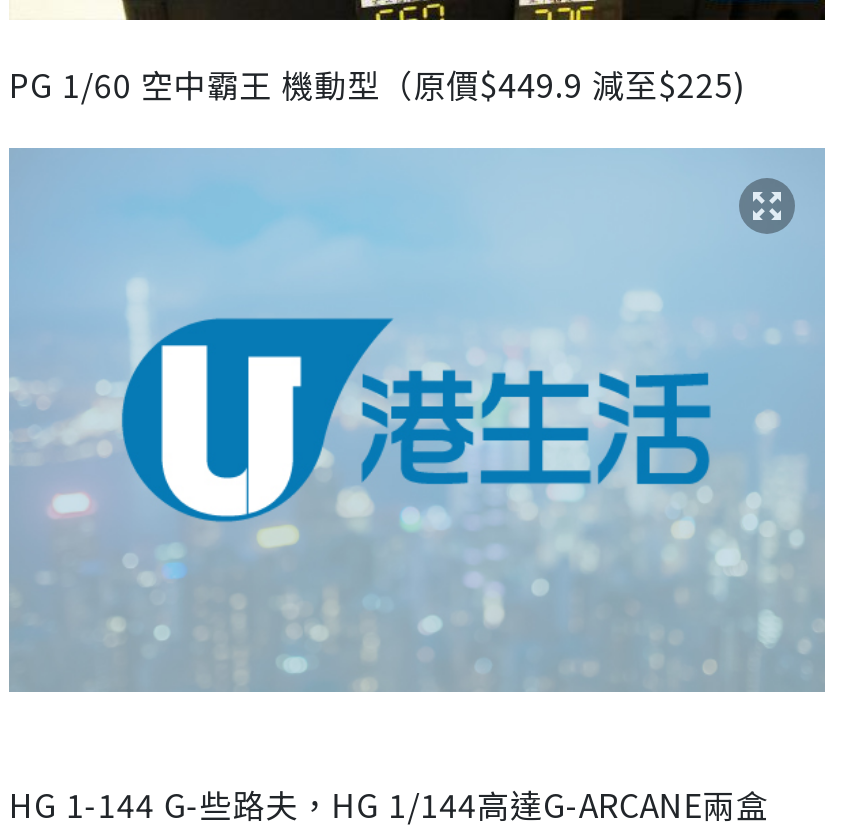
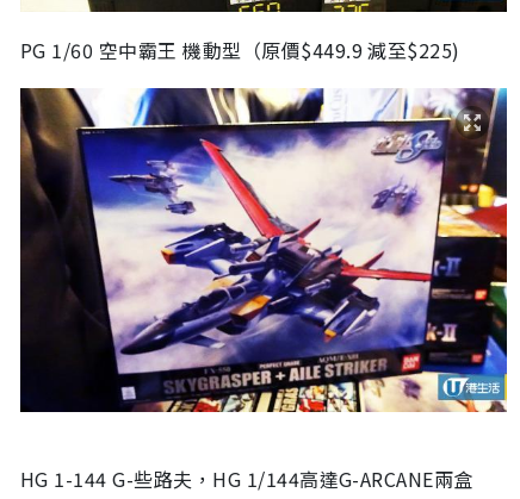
[9,146,827,694] [image] -> [19,87,508,413] [image]

